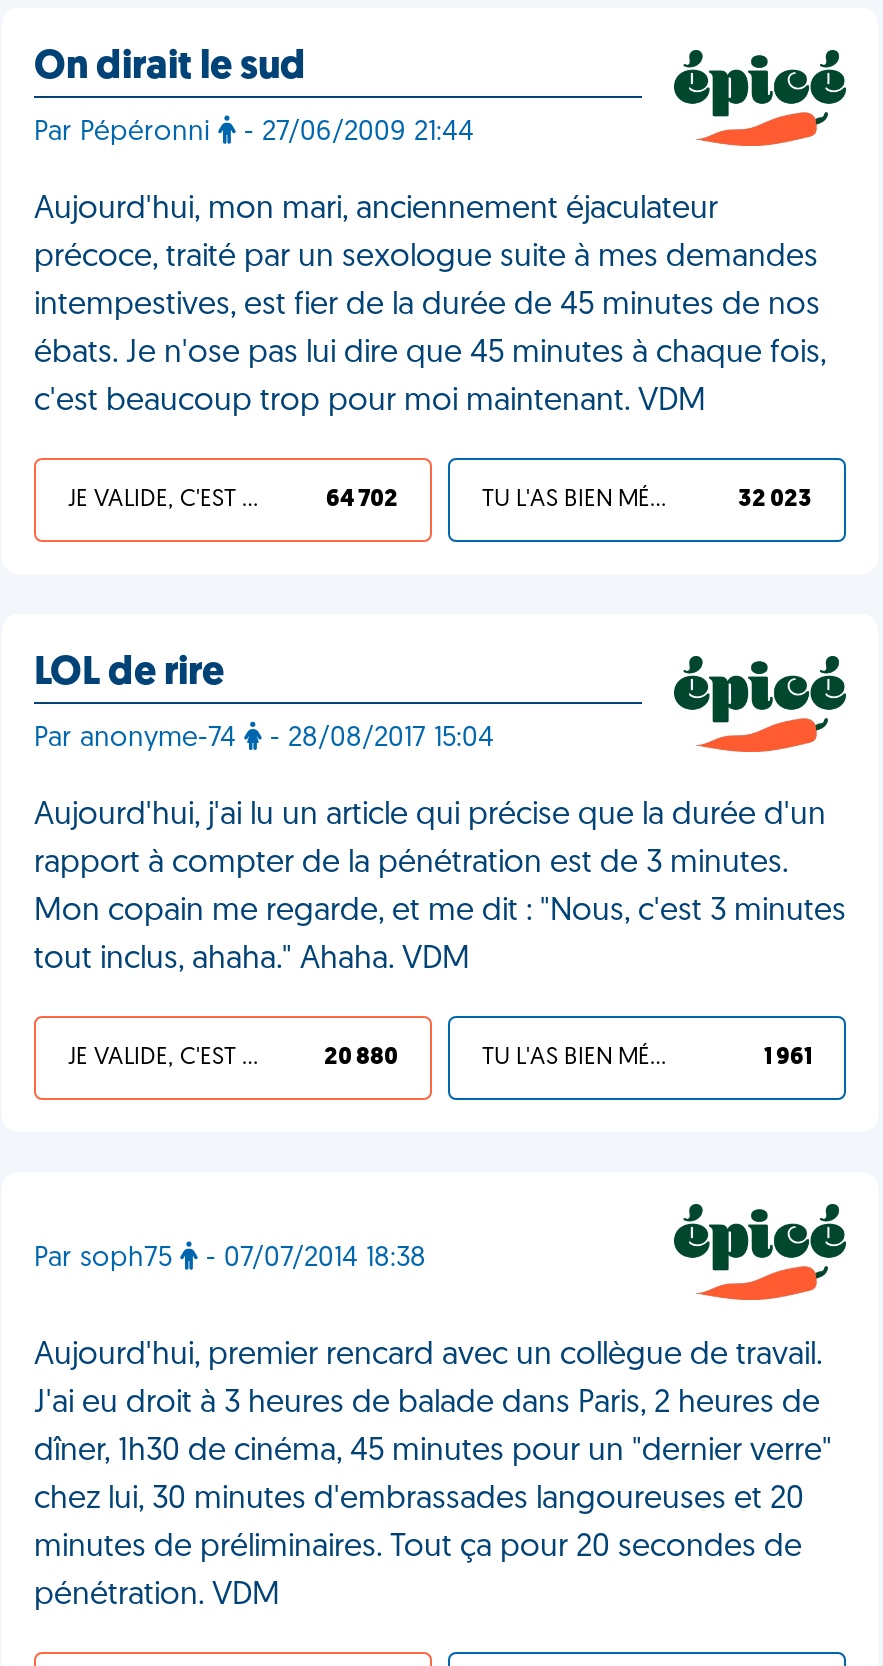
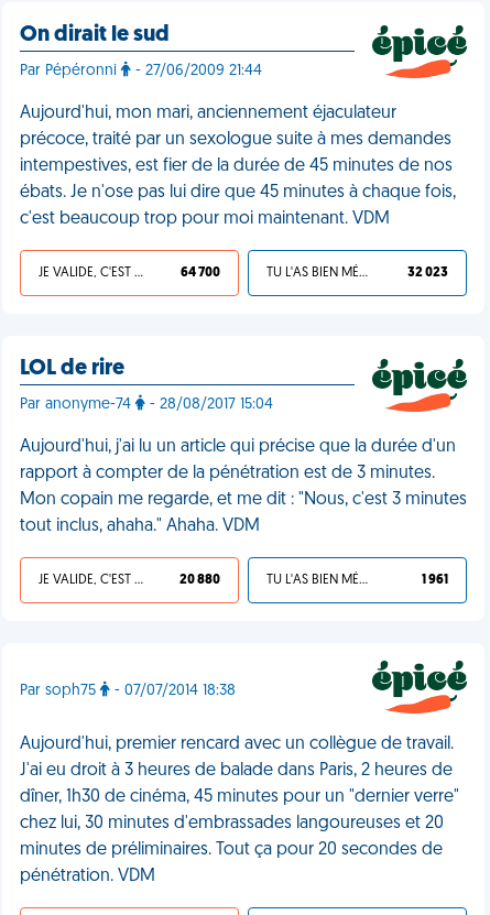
[326,488,398,512] 64 702 -> [181,266,220,280] 64 700

